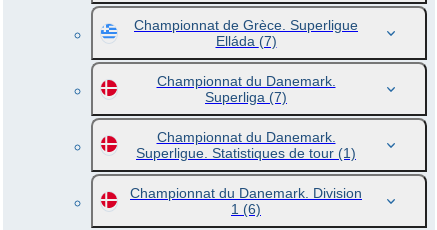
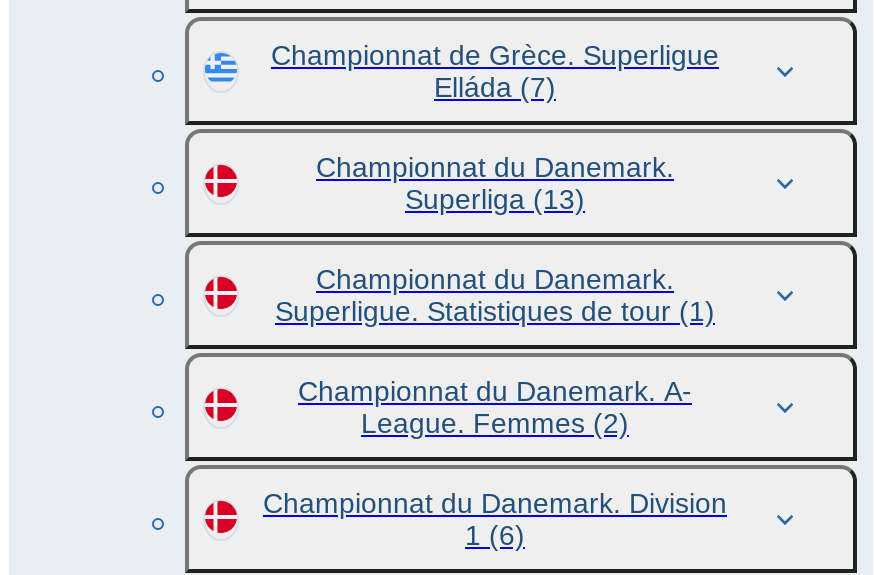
[205,89,287,105] Superliga (7) -> [405,183,585,215] Superliga (13)
none -> [298,375,692,439] Championnat du Danemark. A- | League. Femmes (2)

